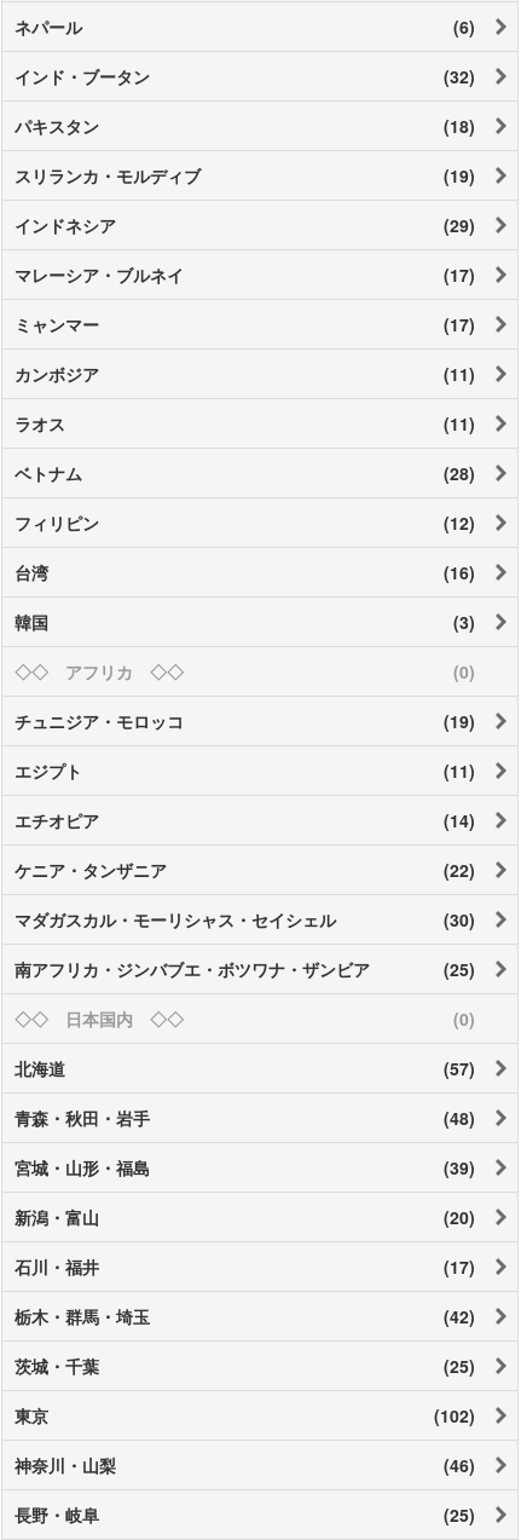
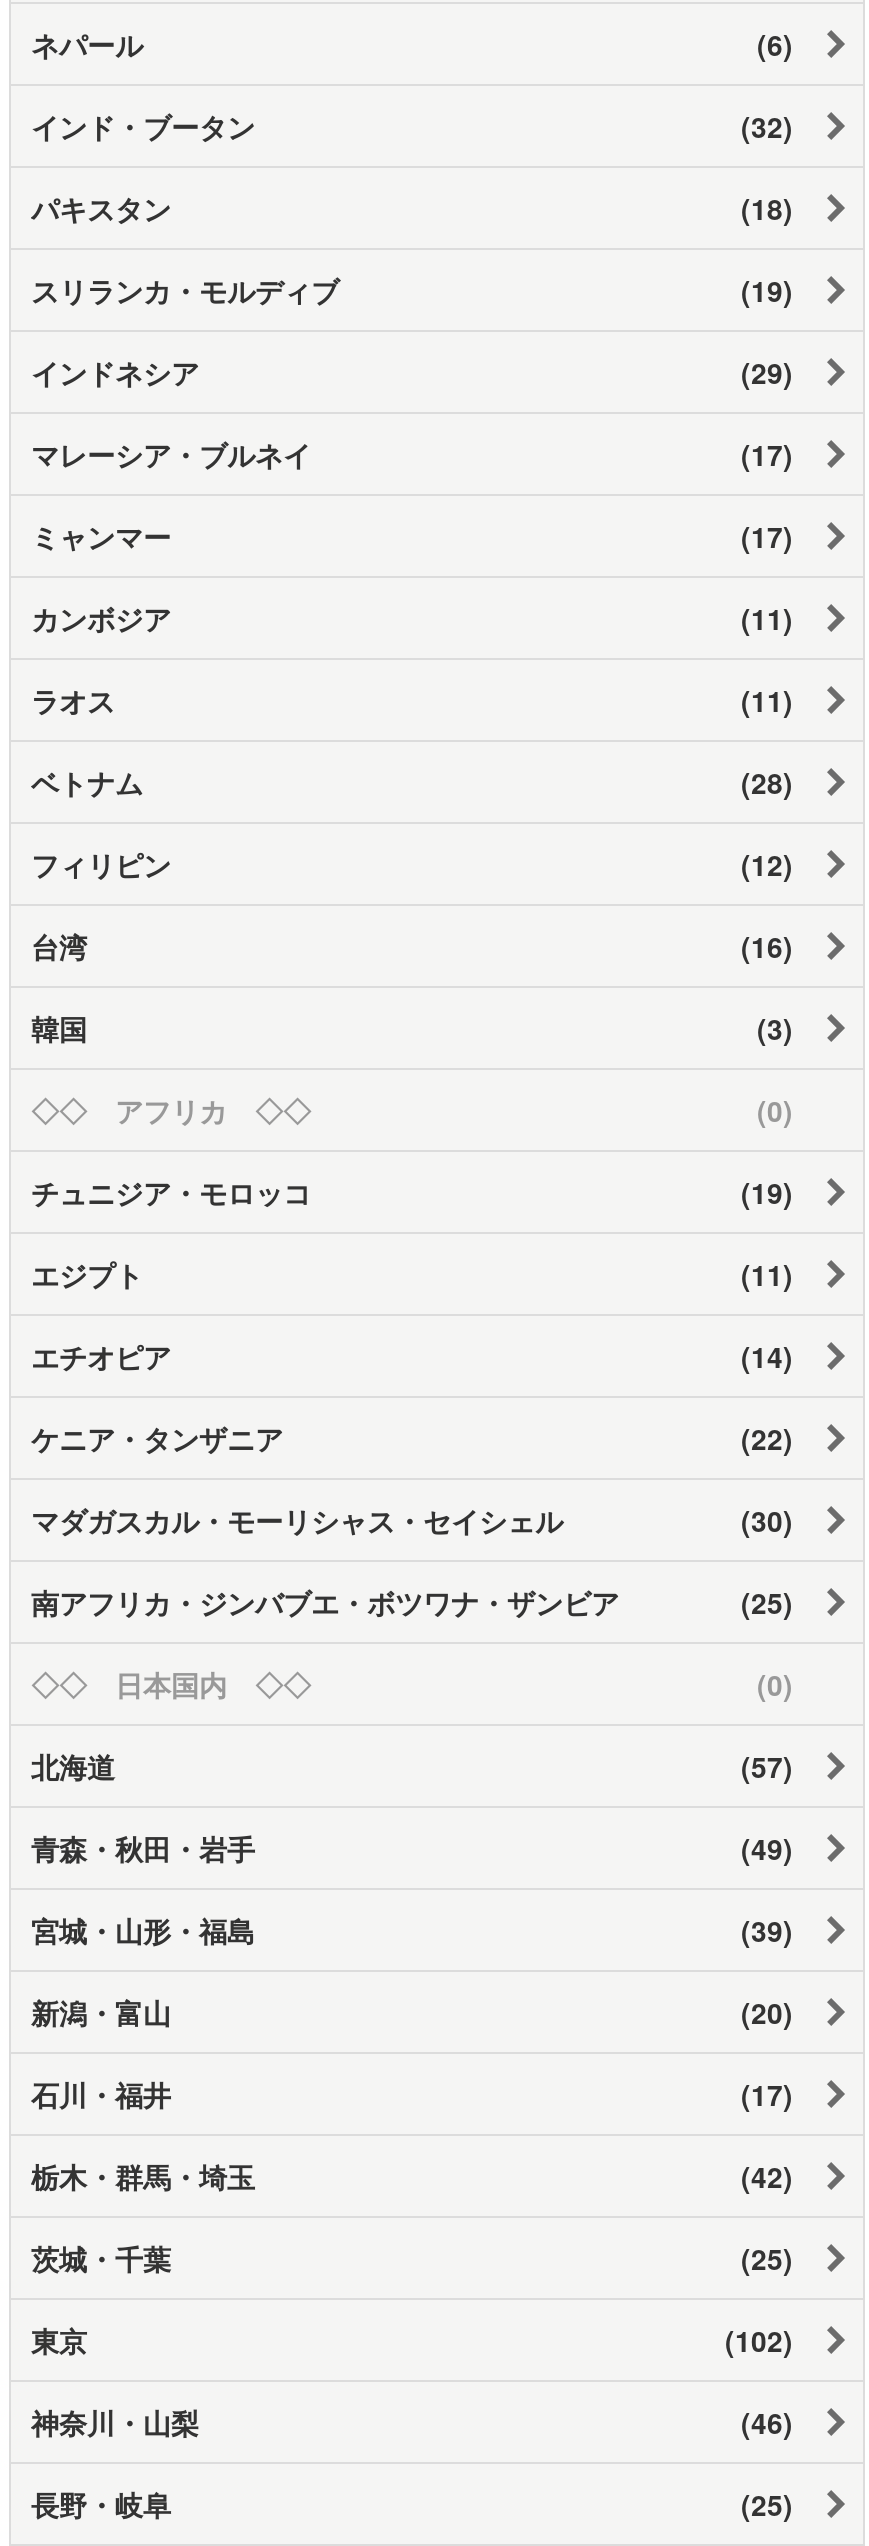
[444,1105,475,1130] (48) -> [741,1828,793,1868] (49)

